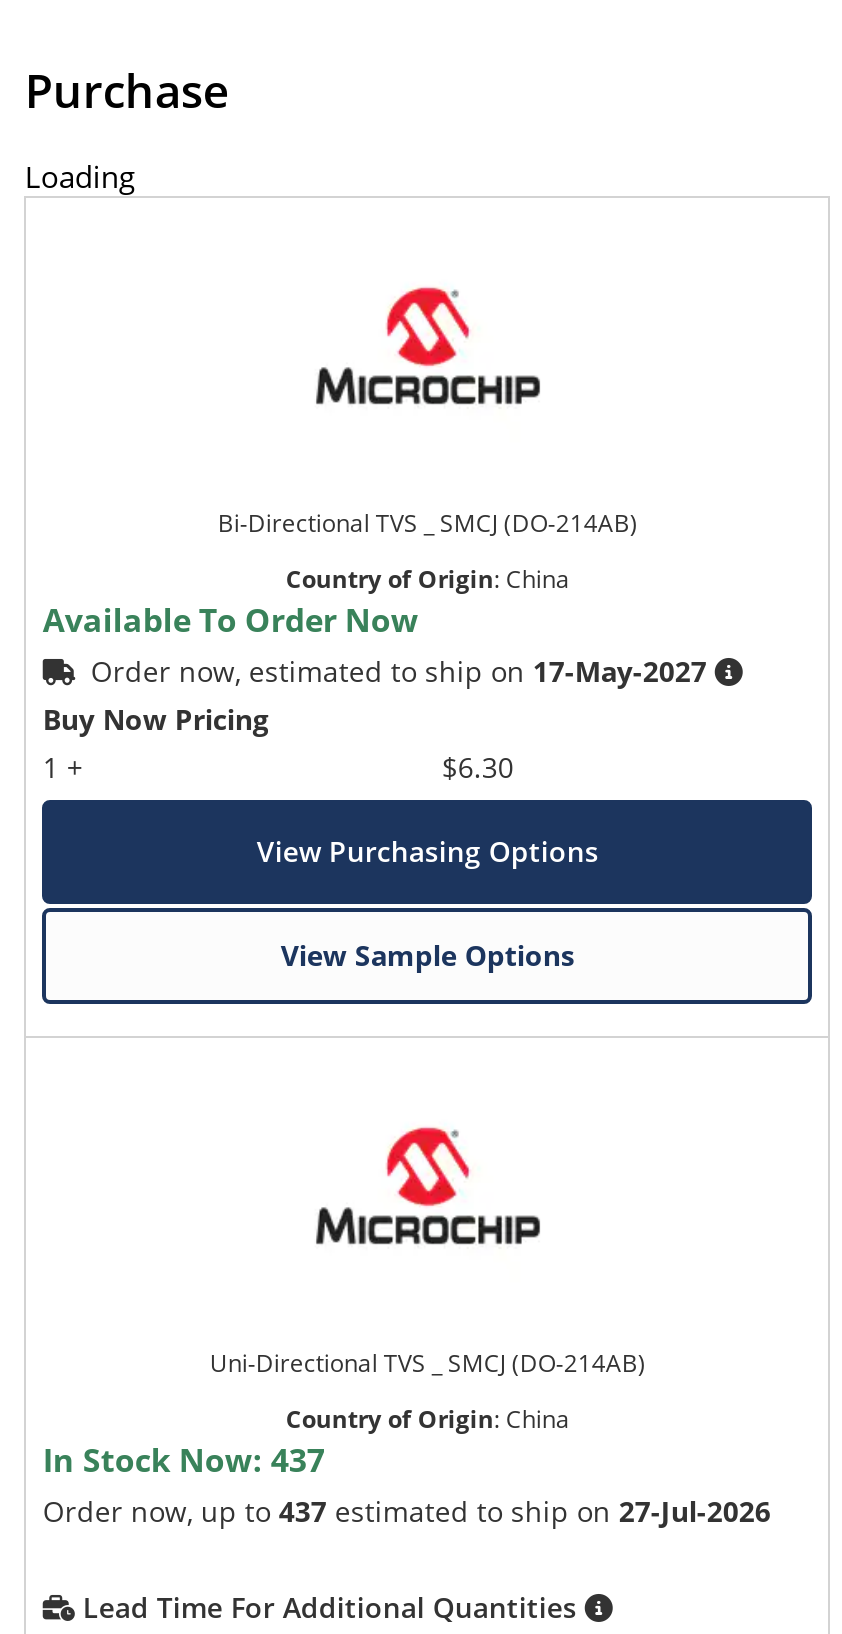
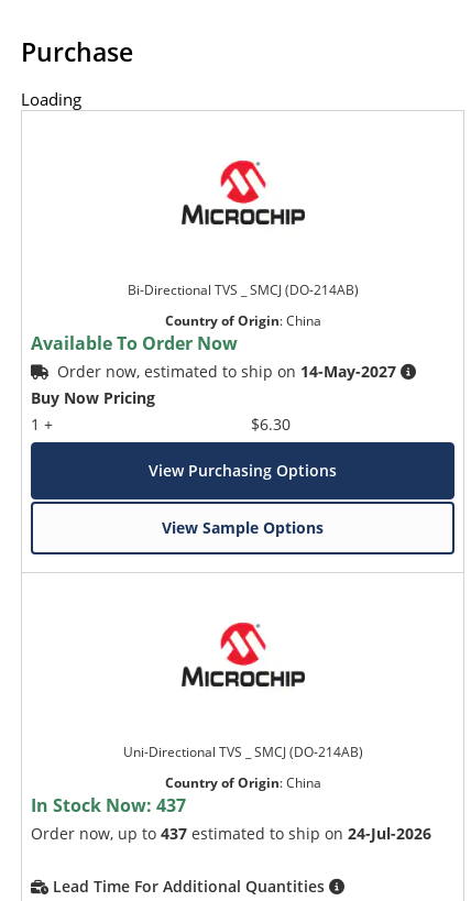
[91,651,707,689] Order now, estimated to ship on 17-May-2027 -> [58,361,397,381] Order now, estimated to ship on 14-May-2027
[43,1491,771,1529] Order now, up to 437 estimated to ship on 27-Jul-2026 -> [31,823,432,843] Order now, up to 437 estimated to ship on 24-Jul-2026

